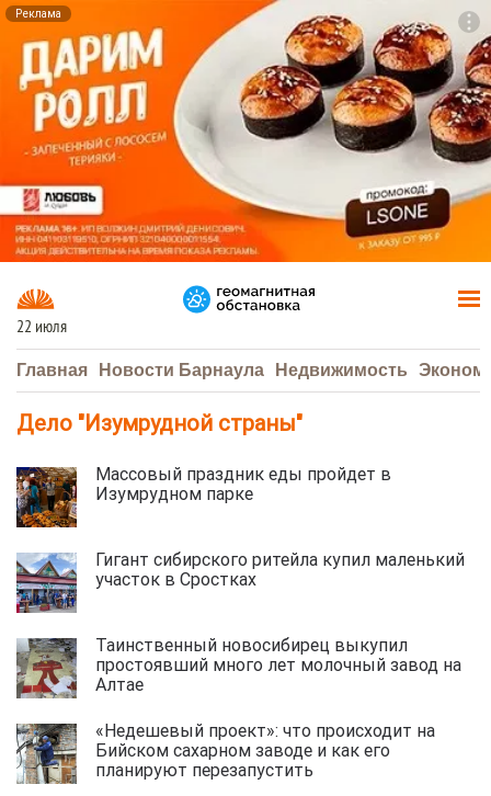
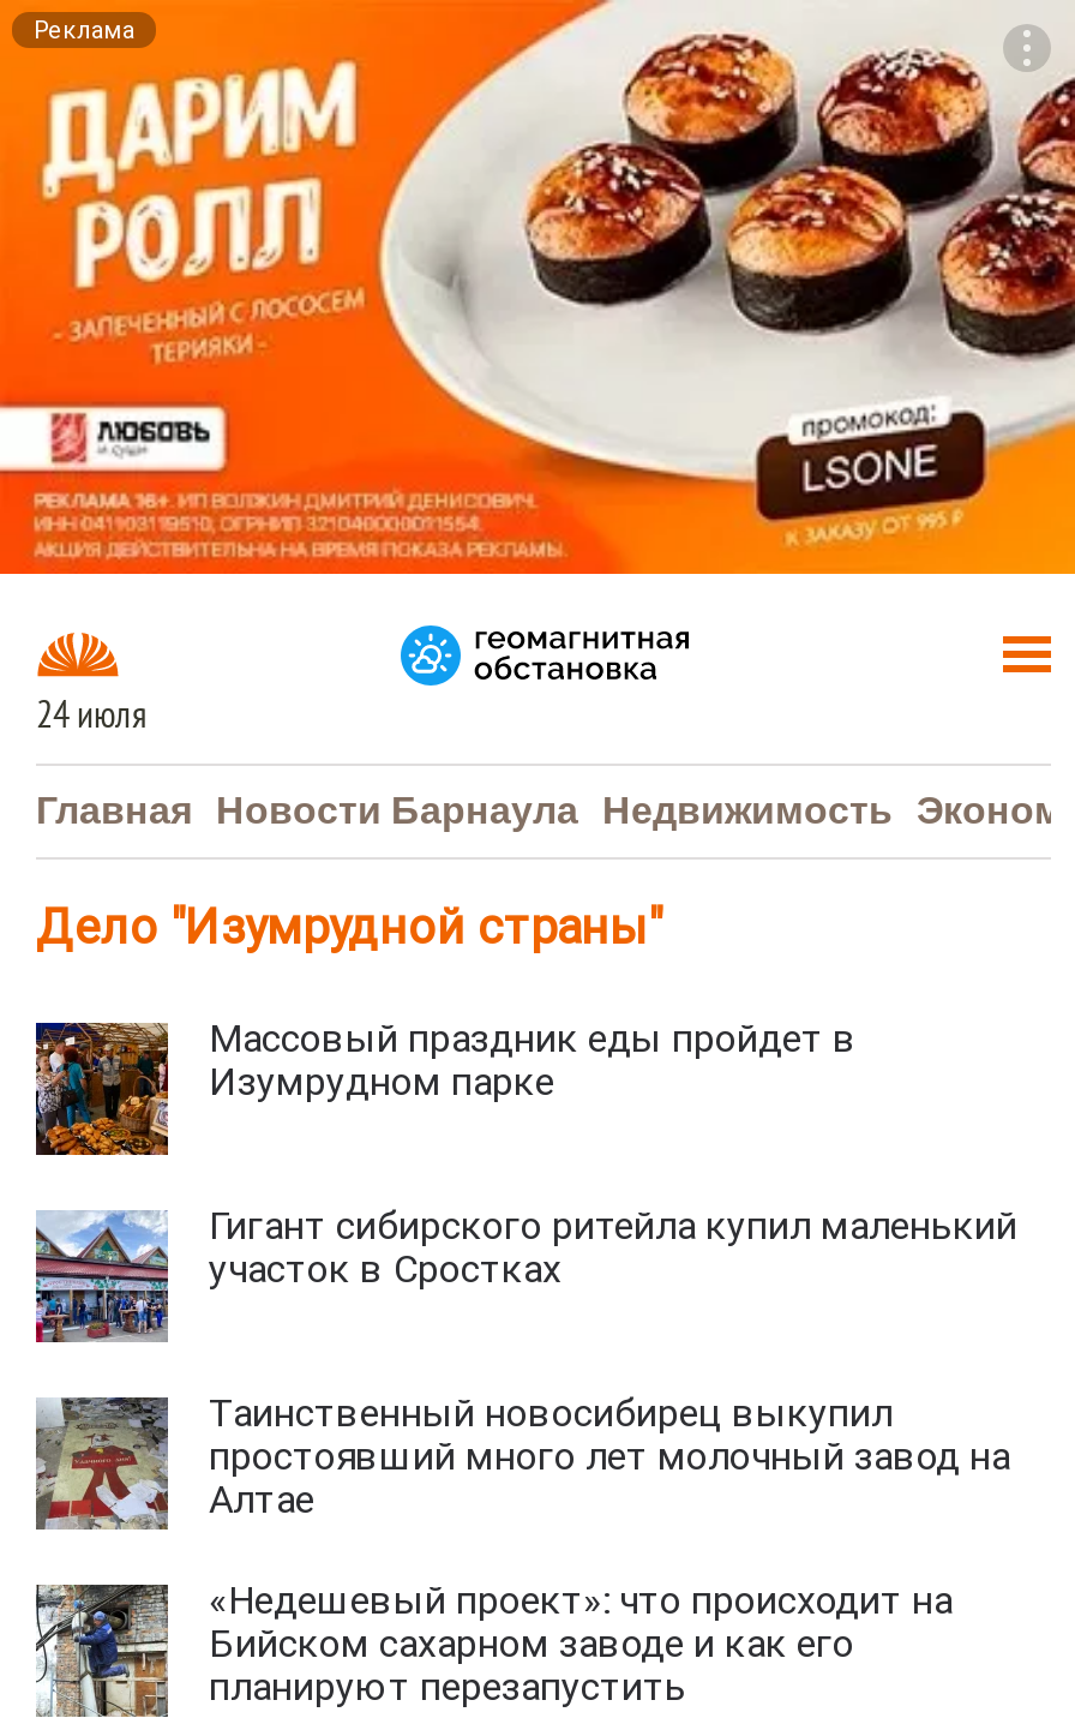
[16,317,67,336] 22 июля -> [36,694,146,737] 24 июля

